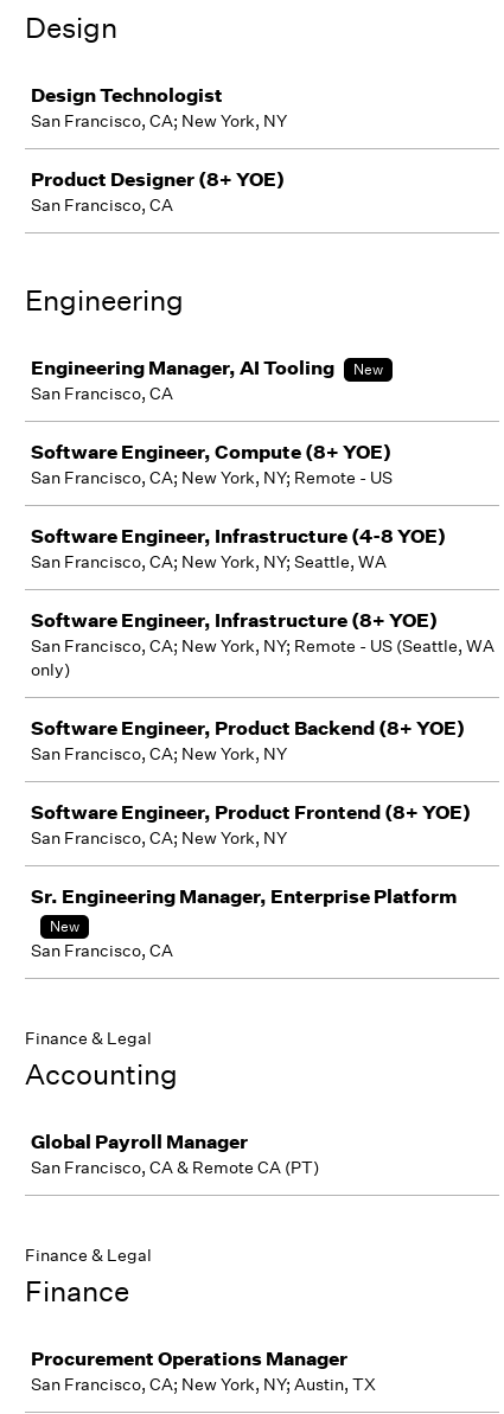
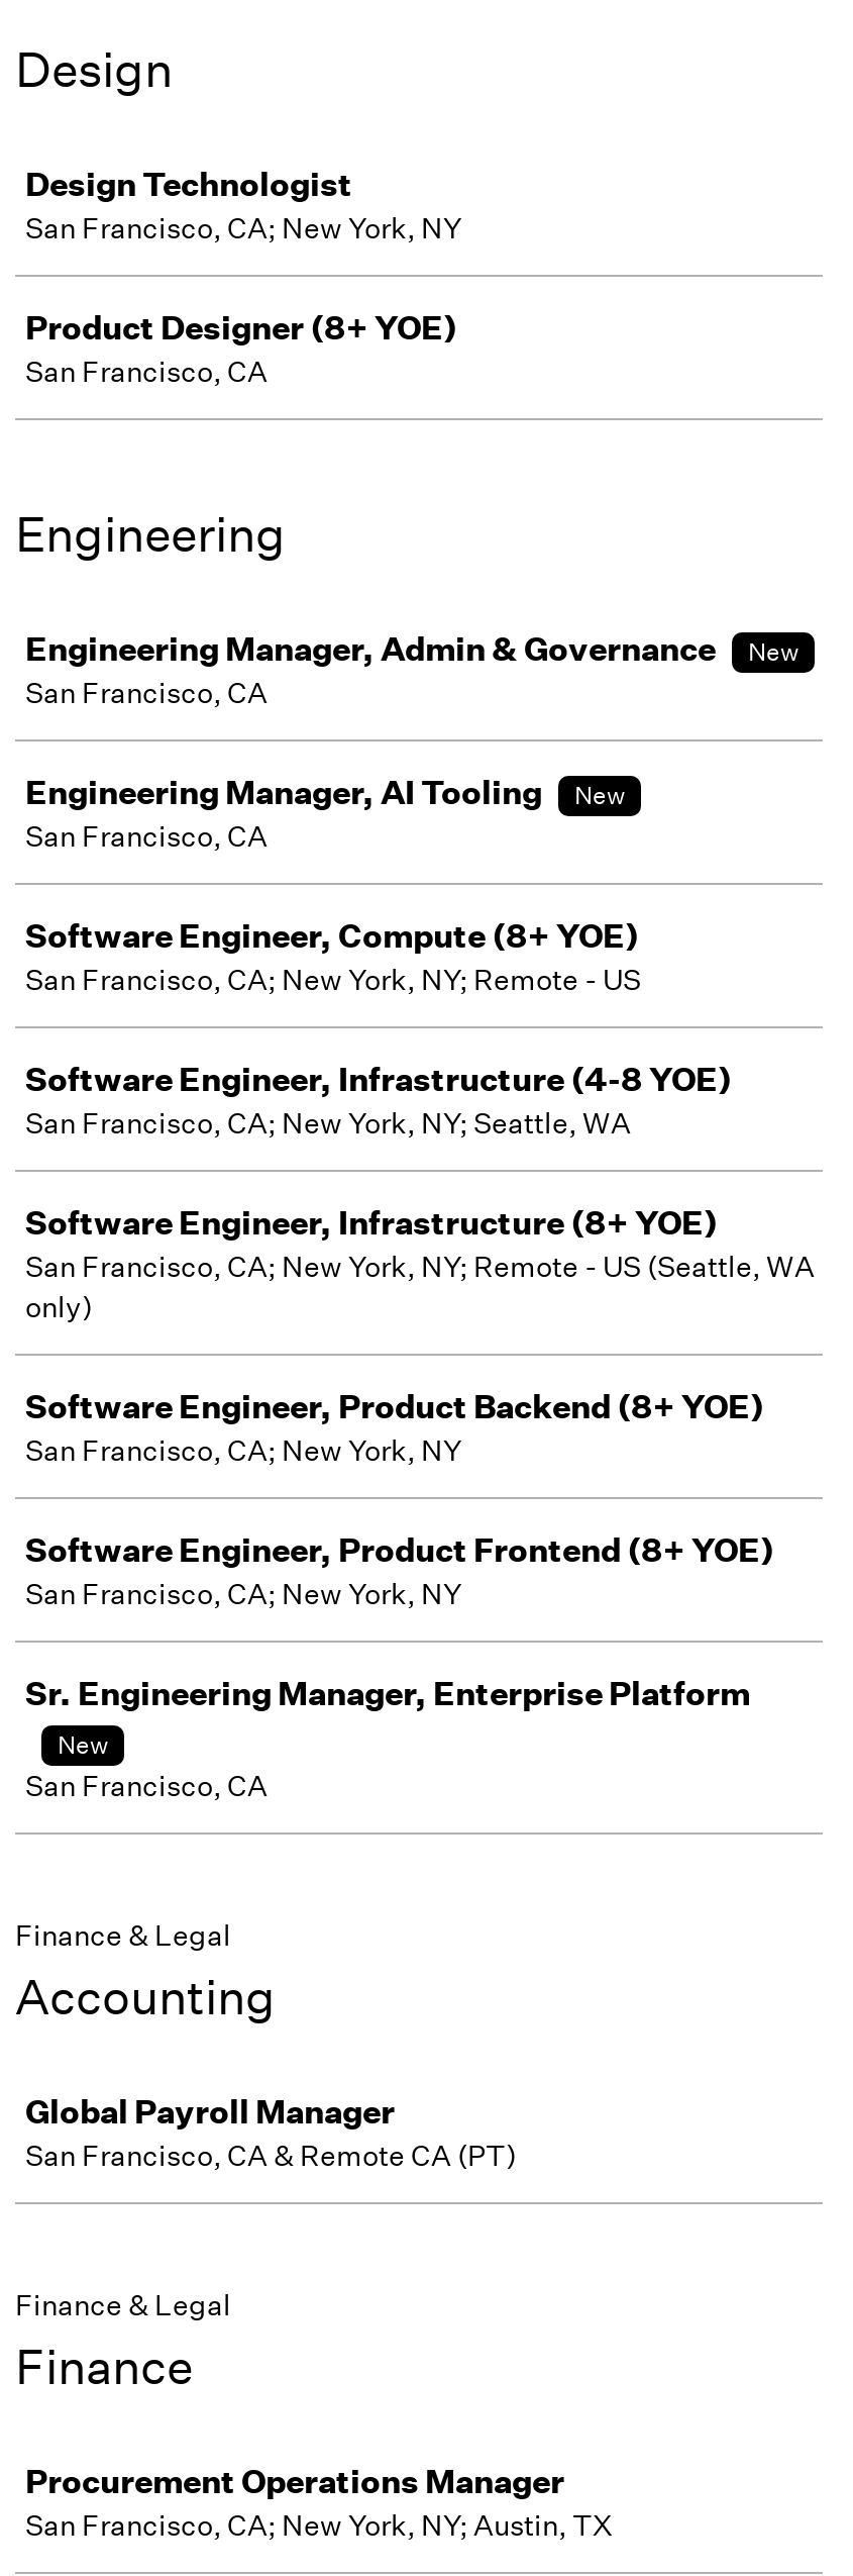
none -> [25,628,798,711] Engineering Manager, Admin & Governance | New | San Francisco, CA

